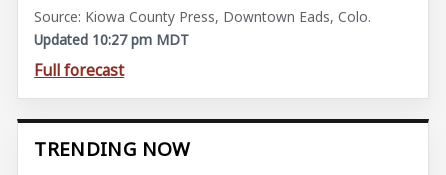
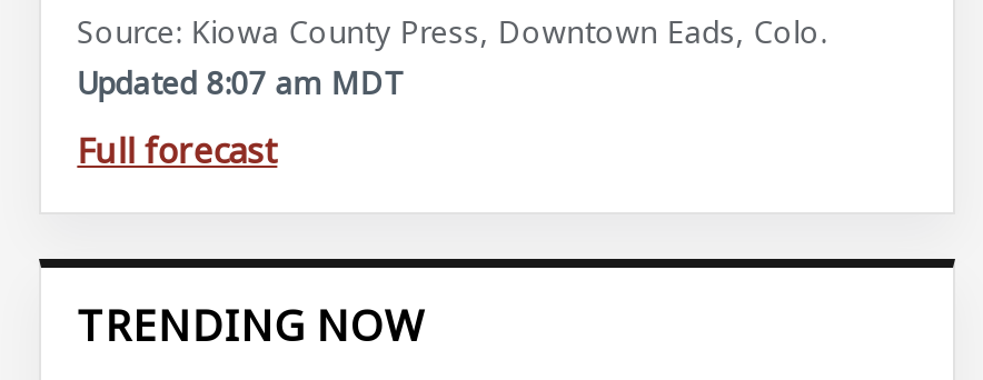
[34,29,189,48] Updated 10:27 pm MDT -> [77,60,404,102] Updated 8:07 am MDT

